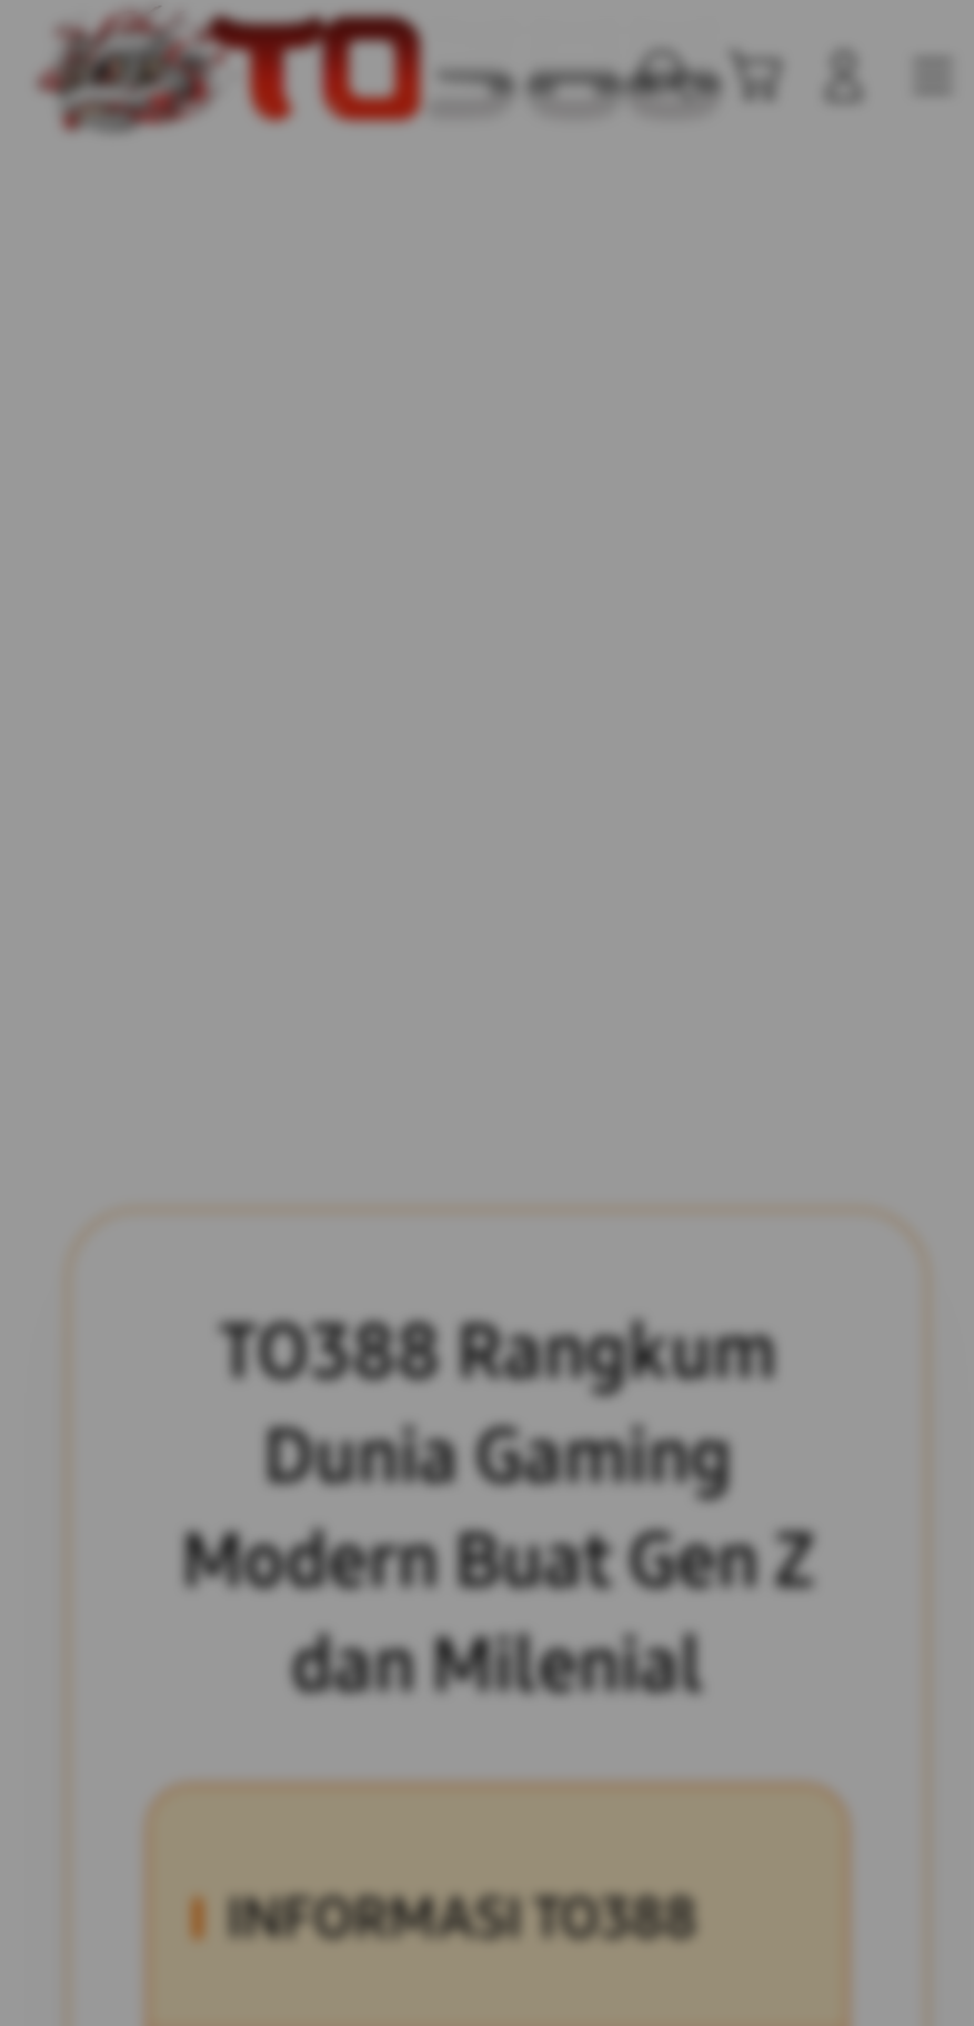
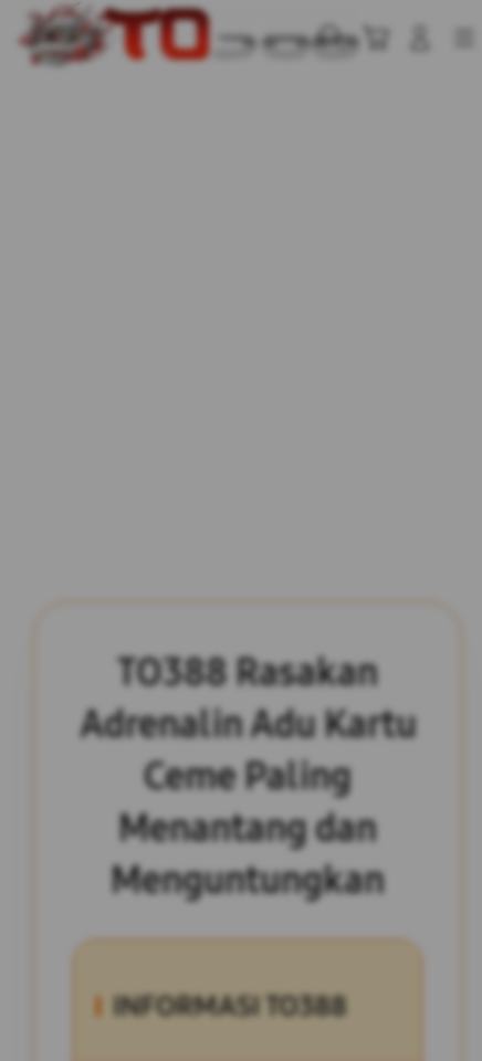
[181,1307,814,1711] TO388 Rangkum | Dunia Gaming | Modern Buat Gen Z | dan Milenial -> [79,650,416,903] TO388 Rasakan | Adrenalin Adu Kartu | Ceme Paling | Menantang dan | Menguntungkan

